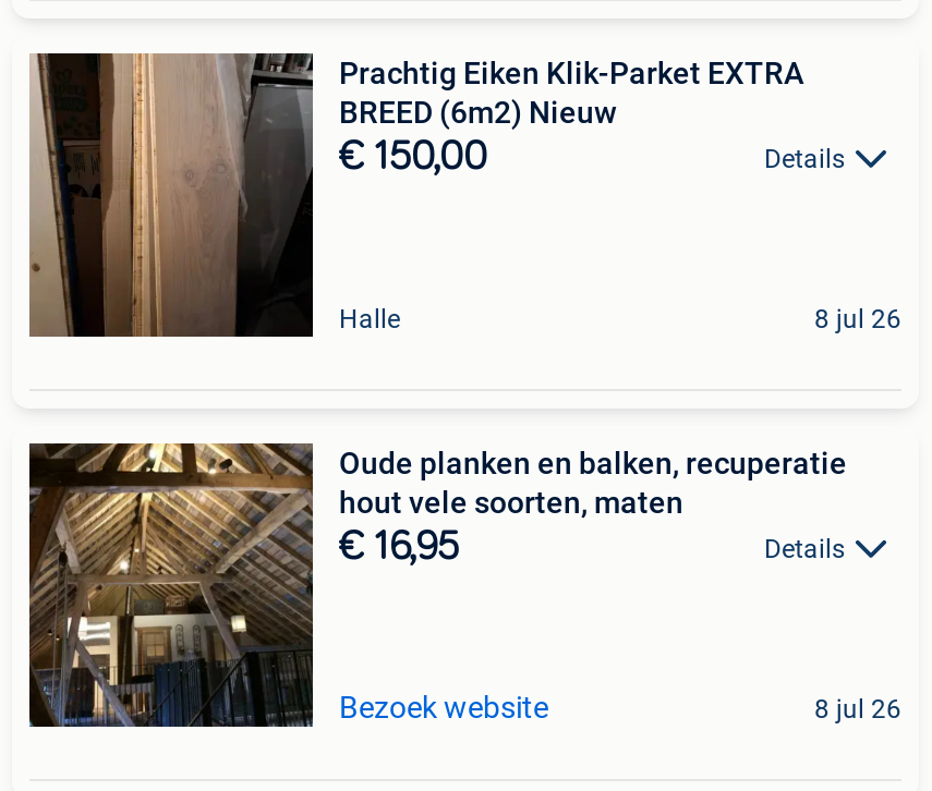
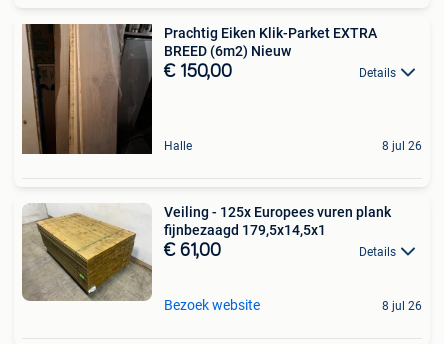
[27,440,847,730] [image] | Oude planken en balken, recuperatie | hout vele soorten, maten | € 16,95 -> [22,203,391,315] [image] | Veiling - 125x Europees vuren plank | fijnbezaagd 179,5x14,5x1 | € 61,00

